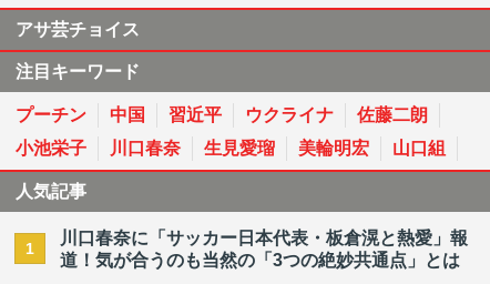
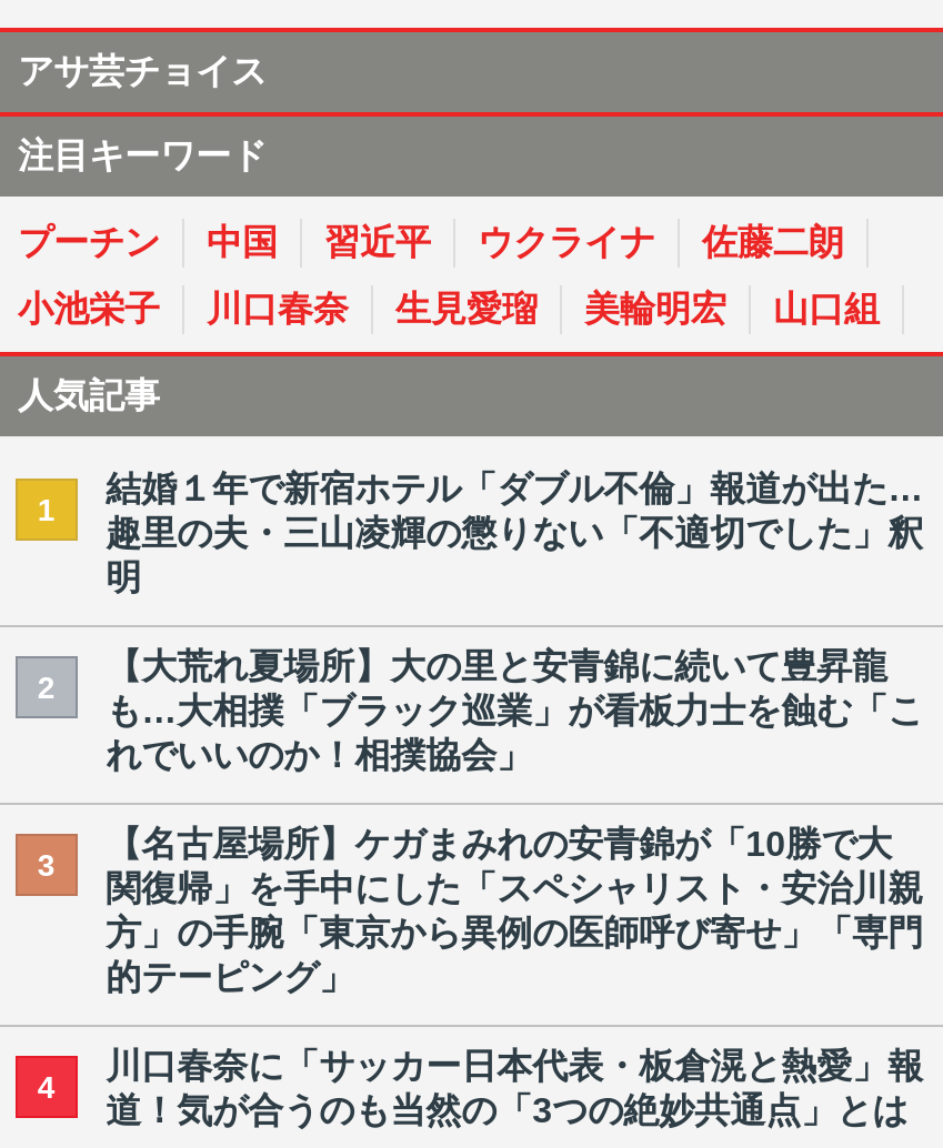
none -> [37,470,923,704] 結婚１年で新宿ホテル「ダブル不倫」報道が出た… | 趣里の夫・三山凌輝の懲りない「不適切でした」釈 | 明 | 2
none -> [37,647,923,882] 【大荒れ夏場所】大の里と安青錦に続いて豊昇龍 | も…大相撲「ブラック巡業」が看板力士を蝕む「こ | れでいいのか！相撲協会」 | 3
none -> [37,825,923,1104] 【名古屋場所】ケガまみれの安青錦が「10勝で大 | 関復帰」を手中にした「スペシャリスト・安治川親 | 方」の手腕「東京から異例の医師呼び寄せ」「専門 | 的テーピング」 | 4

